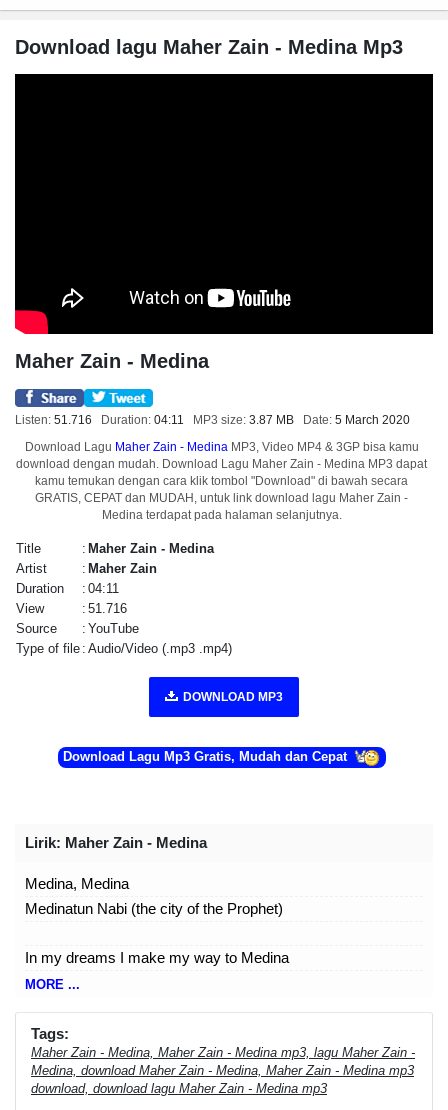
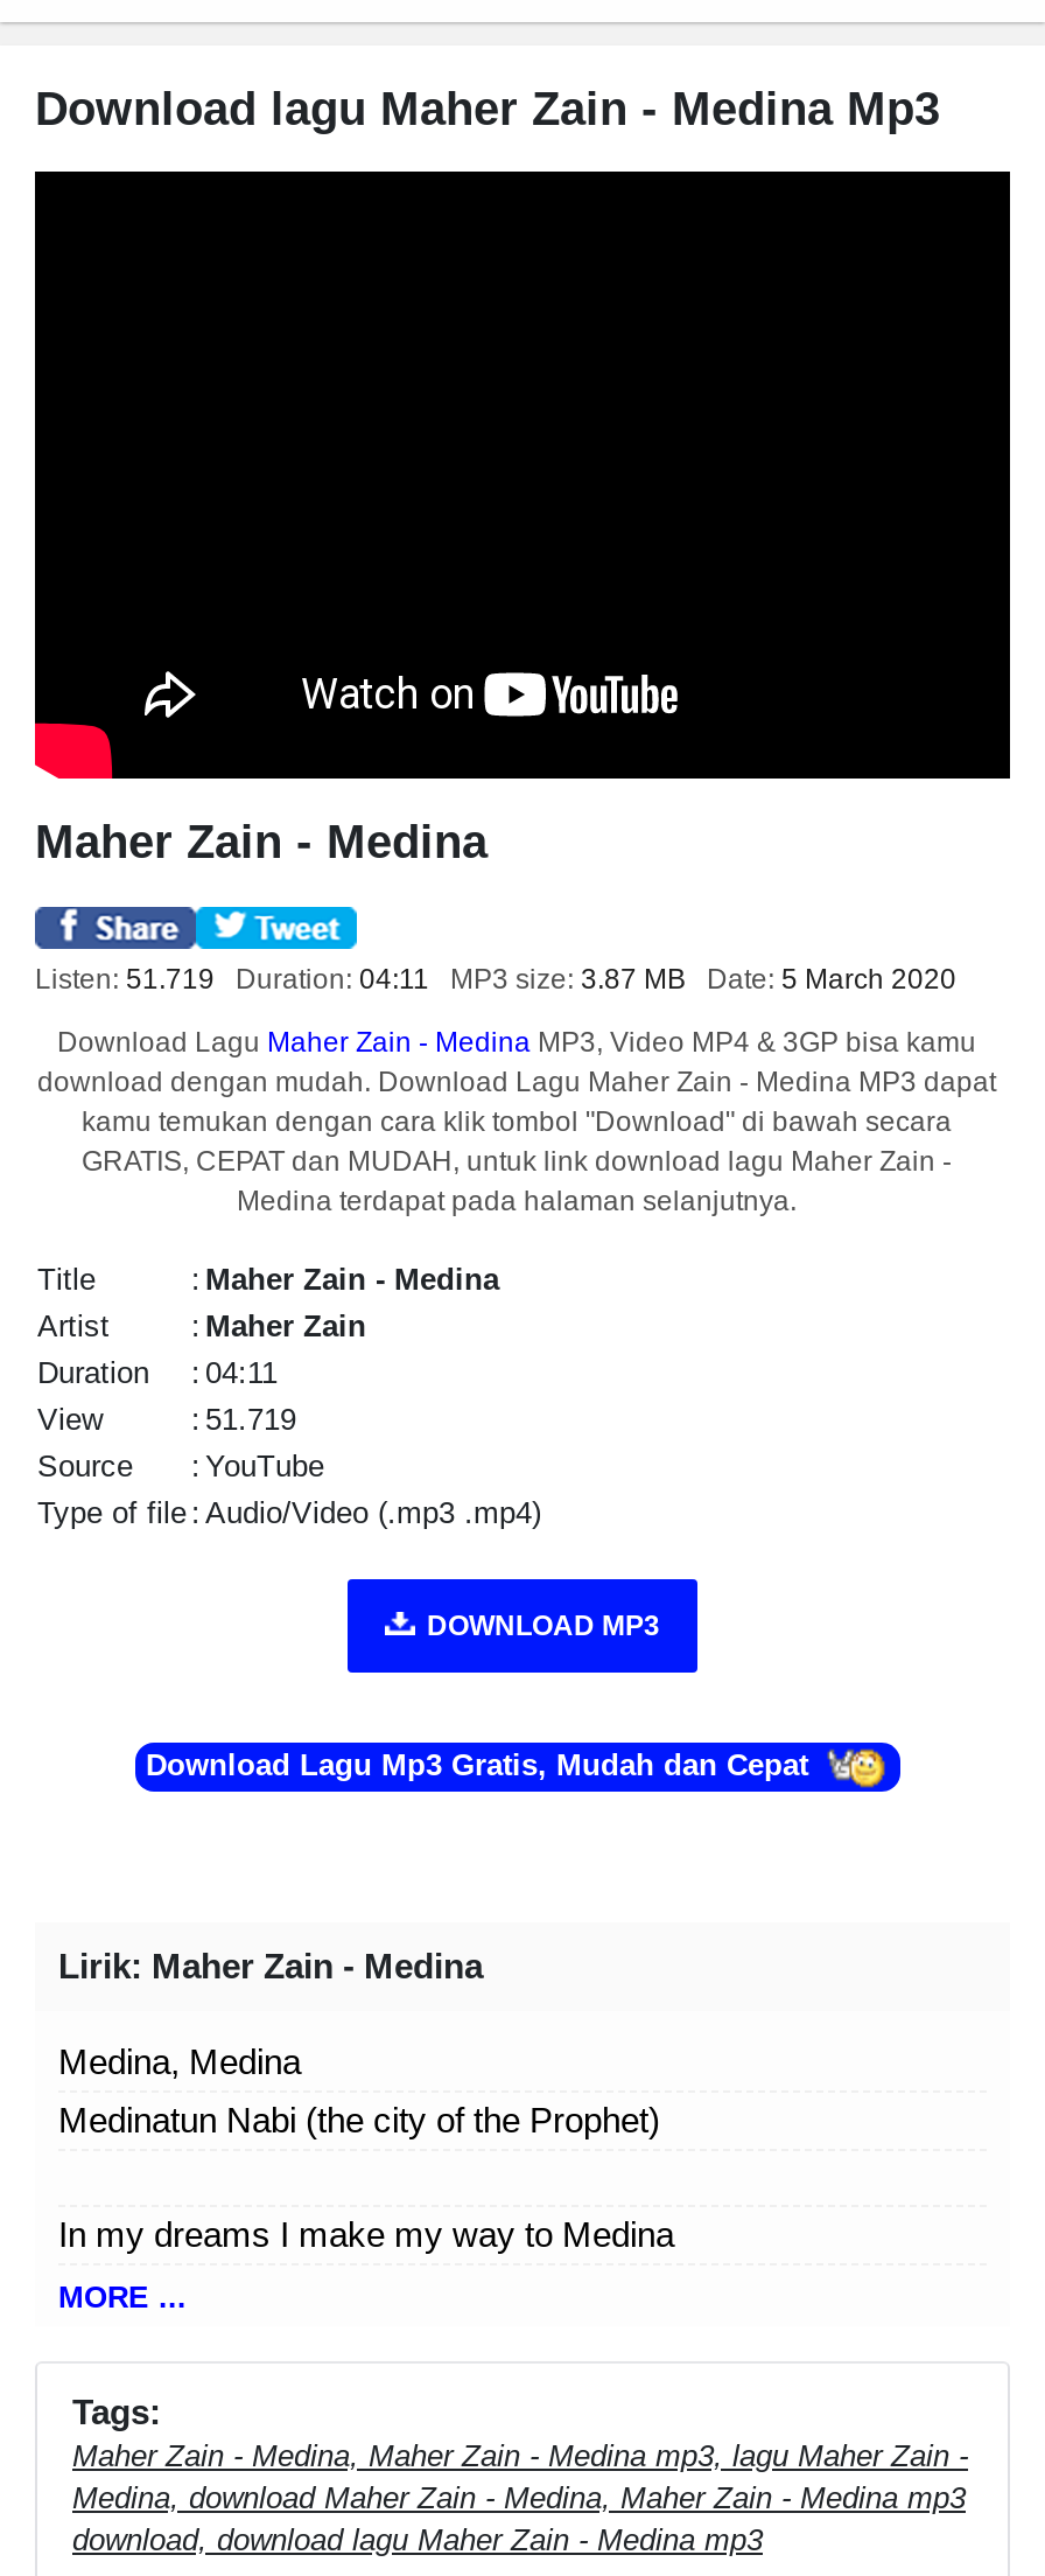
[15,413,410,427] Listen: 51.716 Duration: 04:11 MP3 size: 3.87 MB Date: 5 March 2020 -> [35,962,956,995] Listen: 51.719 Duration: 04:11 MP3 size: 3.87 MB Date: 5 March 2020
[82,601,127,616] : 51.716 -> [191,1401,296,1436] : 51.719

